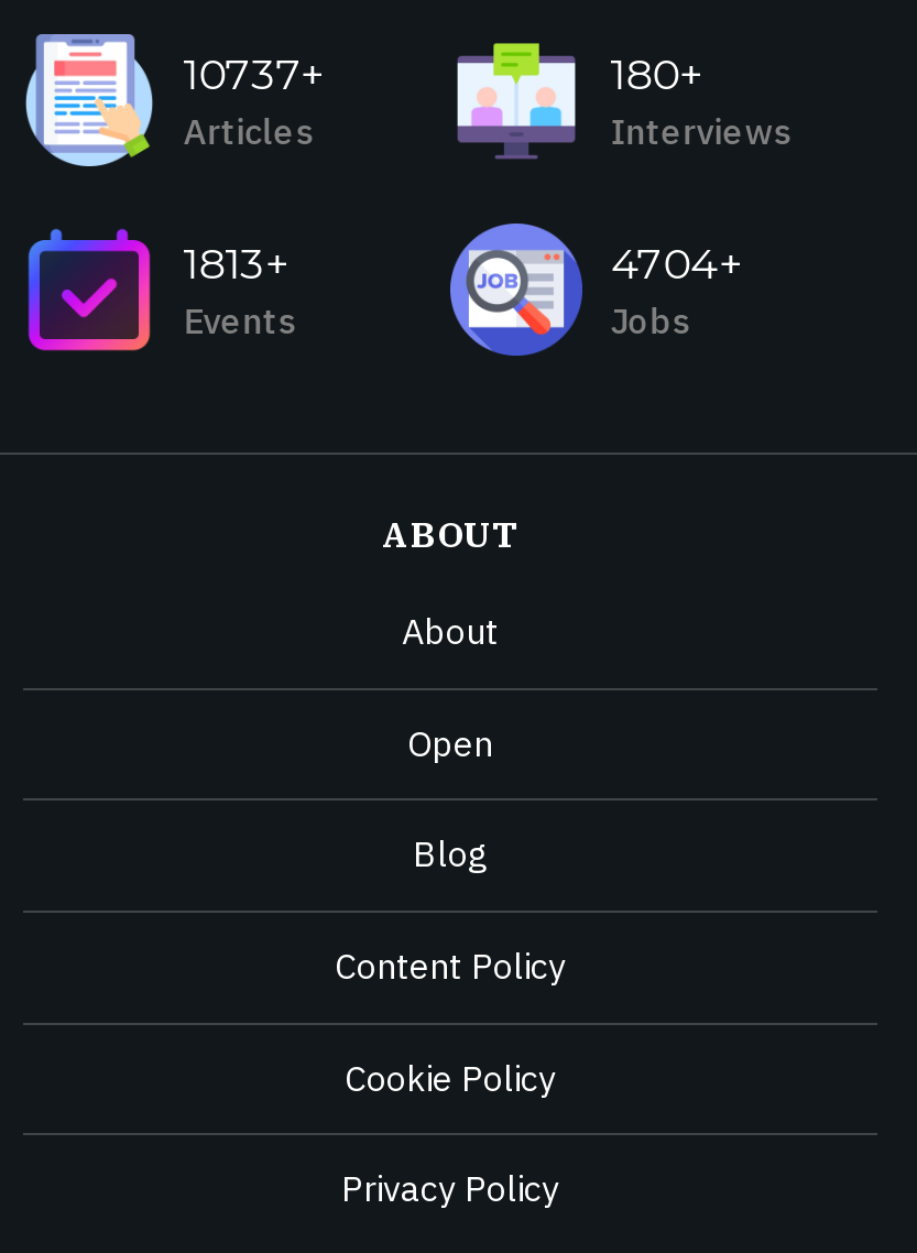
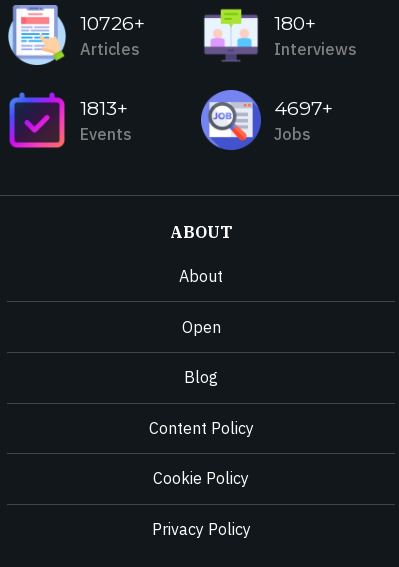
[183,47,324,100] 10737+ -> [80,10,145,34] 10726+
[611,236,743,289] 4704+ -> [274,96,333,120] 4697+

